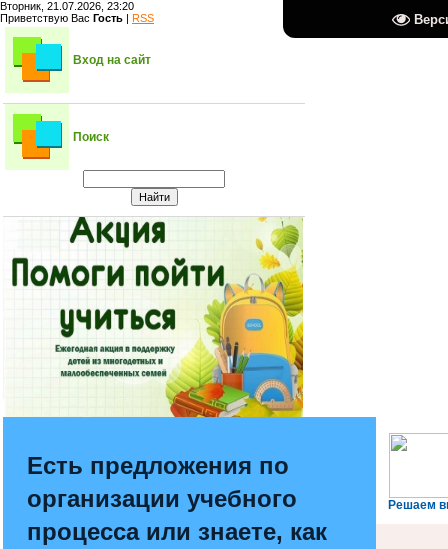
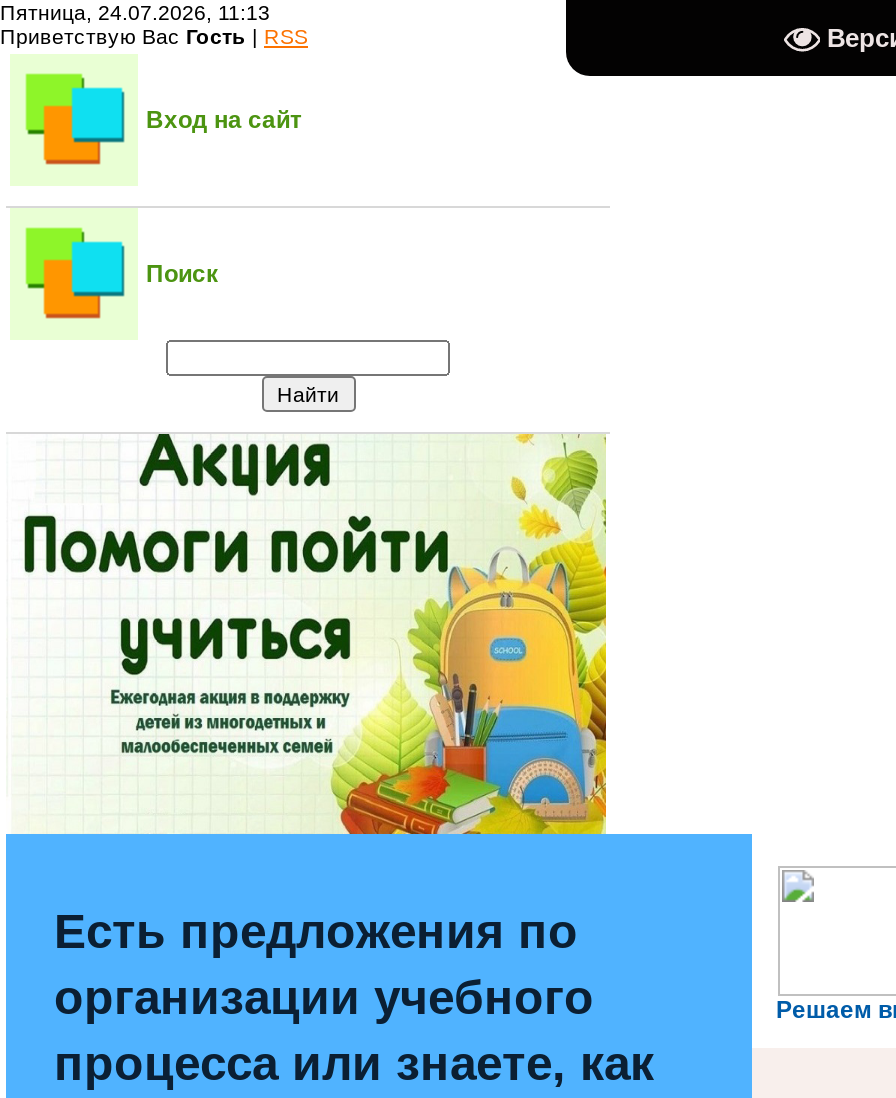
[0,0,134,12] Вторник, 21.07.2026, 23:20 -> [0,0,270,24] Пятница, 24.07.2026, 11:13

